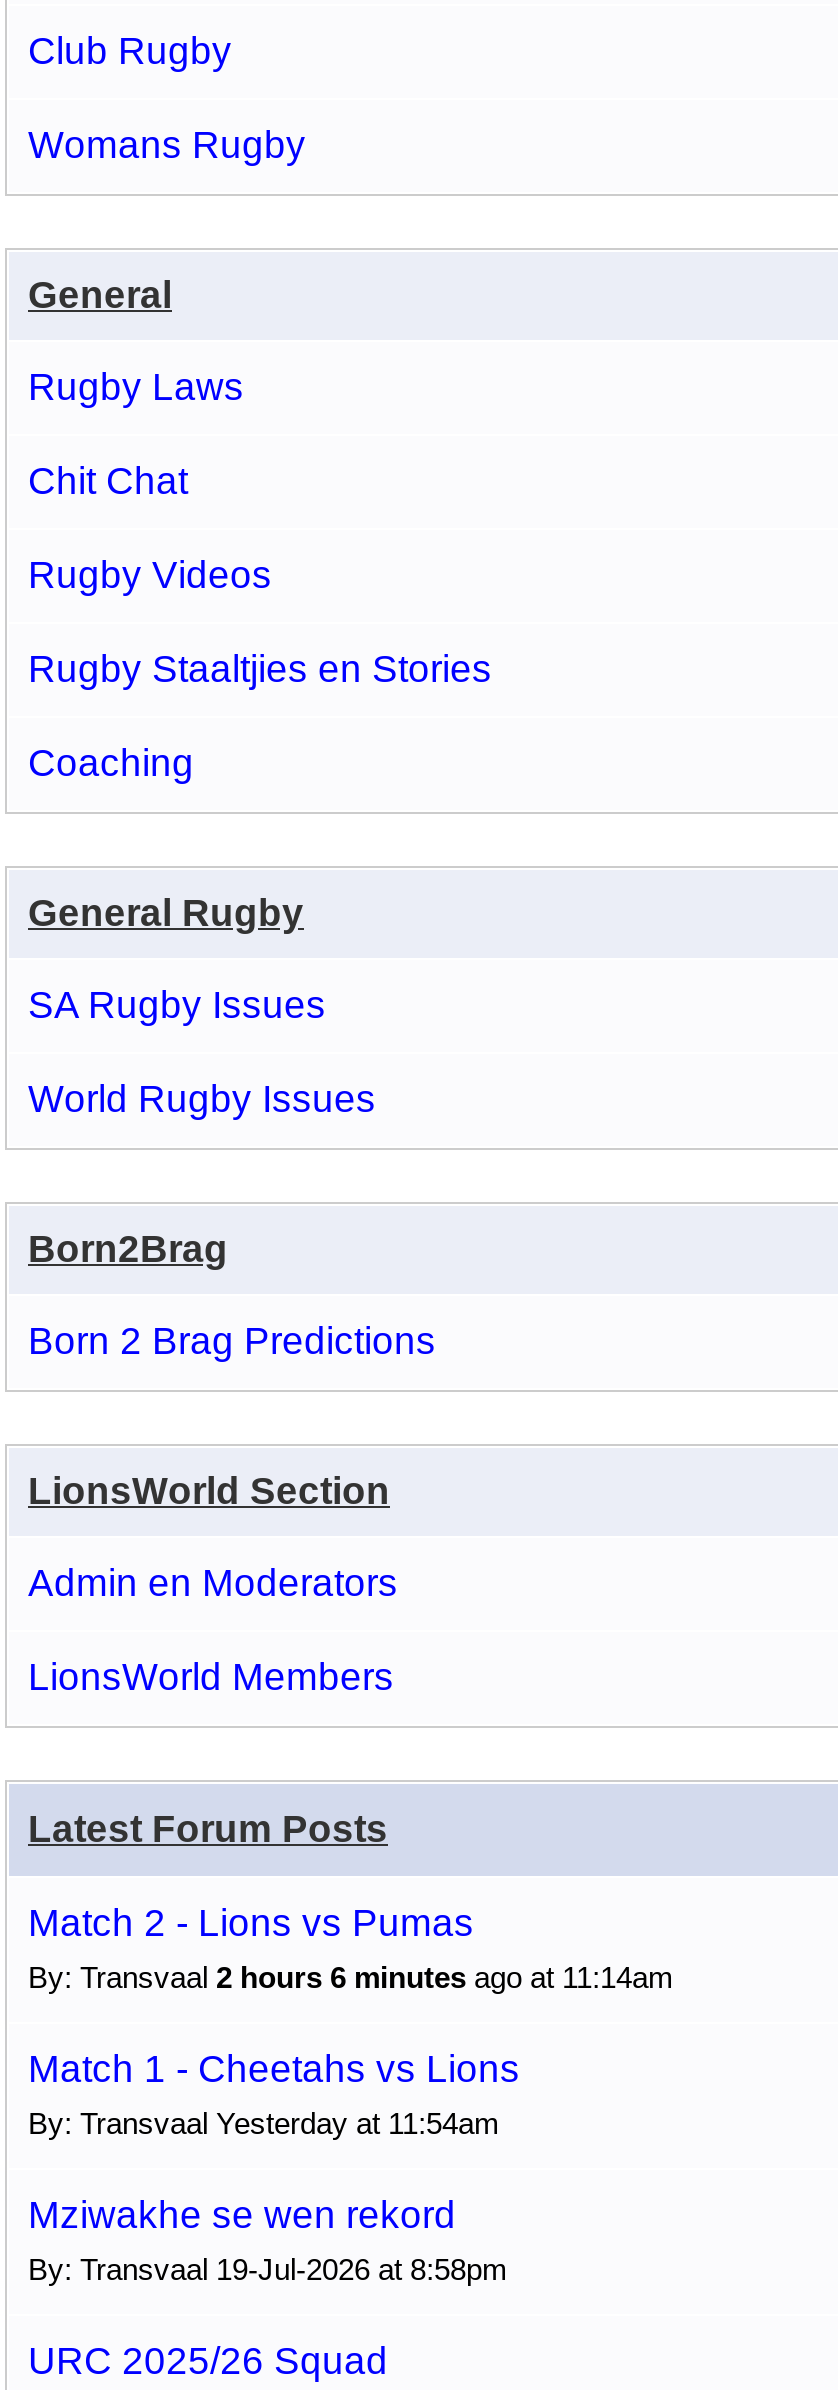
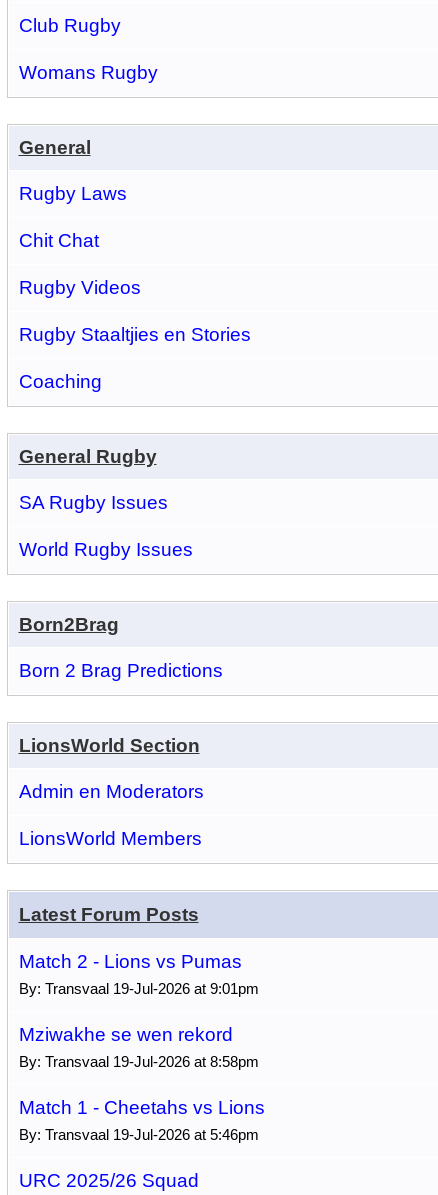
[28,1960,674,2140] By: Transvaal 2 hours 6 minutes ago at 11:14am | By: Transvaal Yesterday at 11:54am -> [18,980,258,997] By: Transvaal 19-Jul-2026 at 9:01pm
moved [28,2048,520,2090] -> [18,1097,264,1118]: Match 1 - Cheetahs vs Lions
moved [28,2194,508,2286] -> [18,1024,258,1070]: Mziwakhe se wen rekord | By: Transvaal 19-Jul-2026 at 8:58pm
none -> [18,1126,258,1143] By: Transvaal 19-Jul-2026 at 5:46pm

